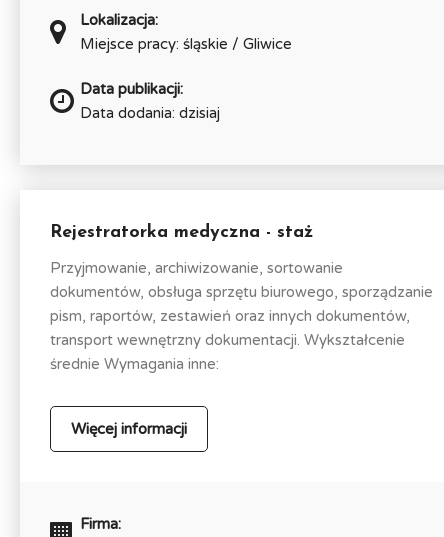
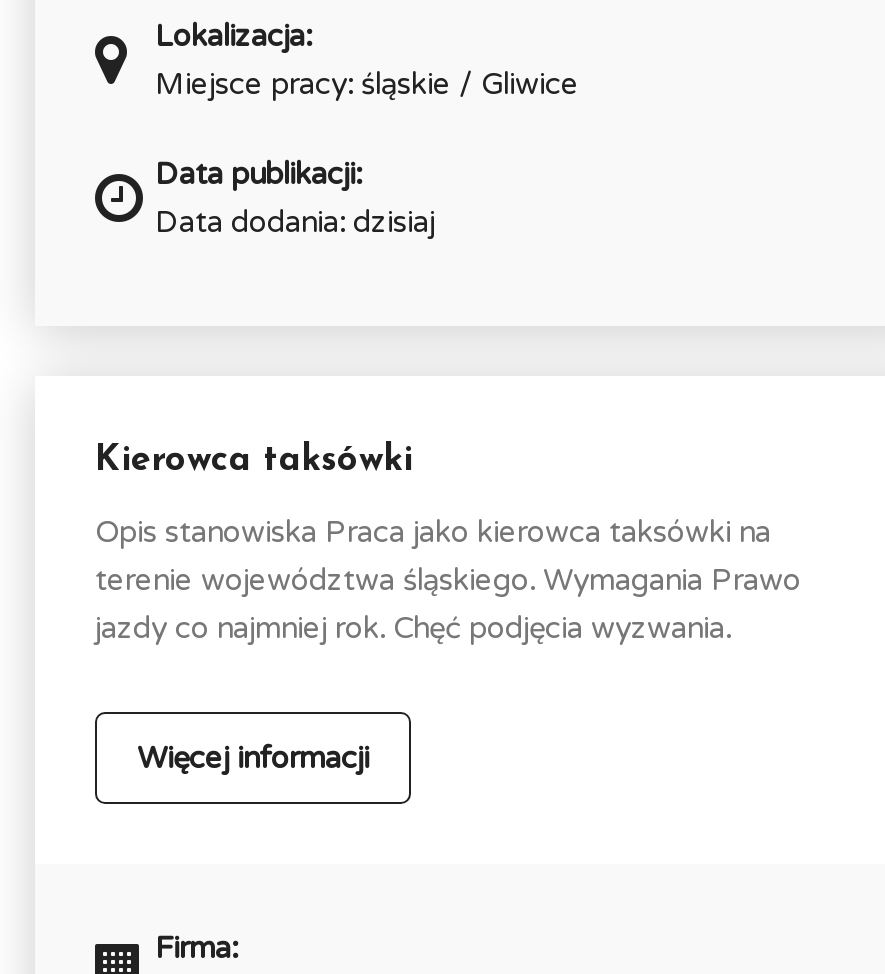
[50,223,313,242] Rejestratorka medyczna - staż -> [95,442,413,480] Kierowca taksówki
[50,259,433,373] Przyjmowanie, archiwizowanie, sortowanie | dokumentów, obsługa sprzętu biurowego, sporządzanie | pism, raportów, zestawień oraz innych dokumentów, | transport wewnętrzny dokumentacji. Wykształcenie | średnie Wymagania inne: -> [95,513,801,645] Opis stanowiska Praca jako kierowca taksówki na | terenie województwa śląskiego. Wymagania Prawo | jazdy co najmniej rok. Chęć podjęcia wyzwania.

